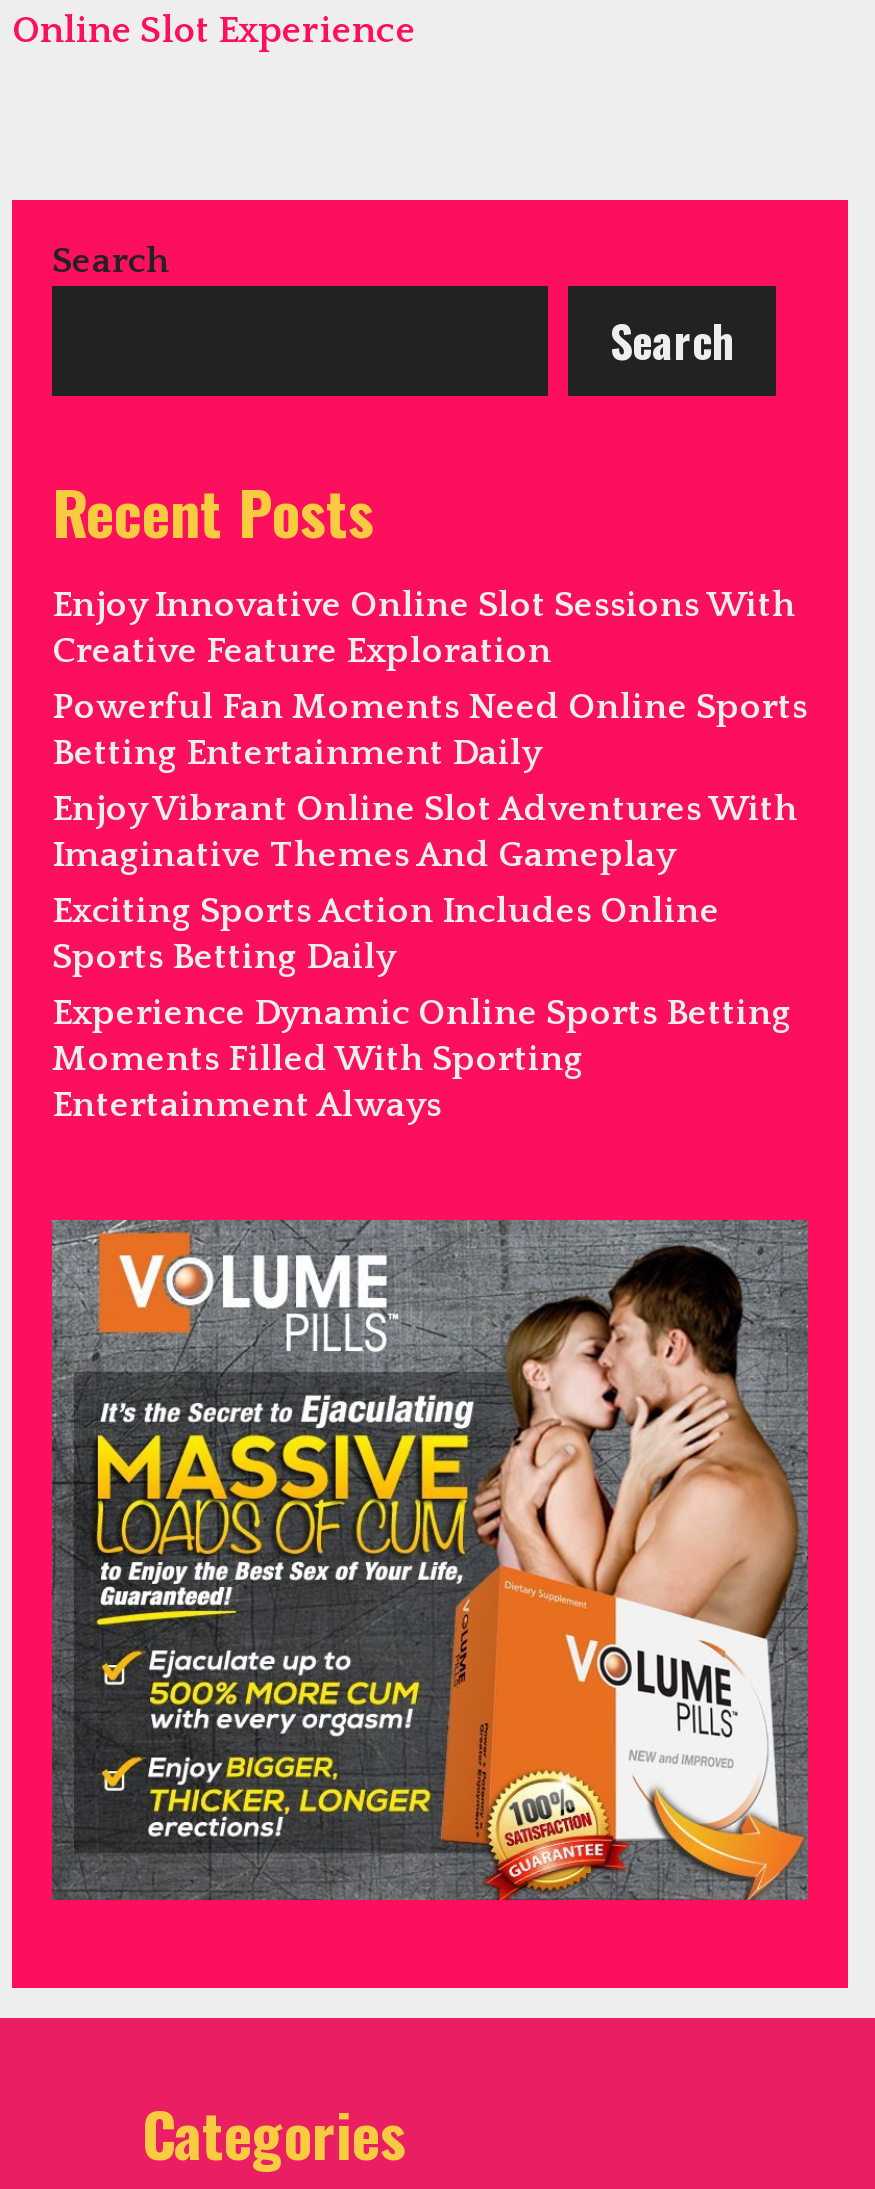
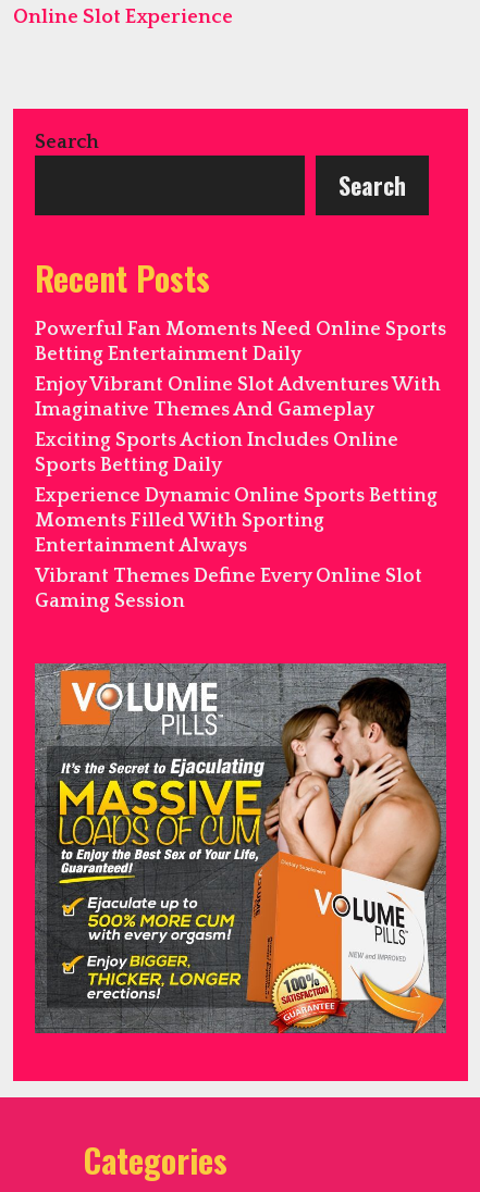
[52,585,796,671] Enjoy Innovative Online Slot Sessions With | Creative Feature Exploration -> none
moved [52,687,808,1125] -> [35,318,446,556]: Powerful Fan Moments Need Online Sports | Betting Entertainment Daily | Enjoy Vibrant Online Slot Adventures With | ... | Moments Filled With Sporting | Entertainment Always
none -> [35,565,422,612] Vibrant Themes Define Every Online Slot | Gaming Session

